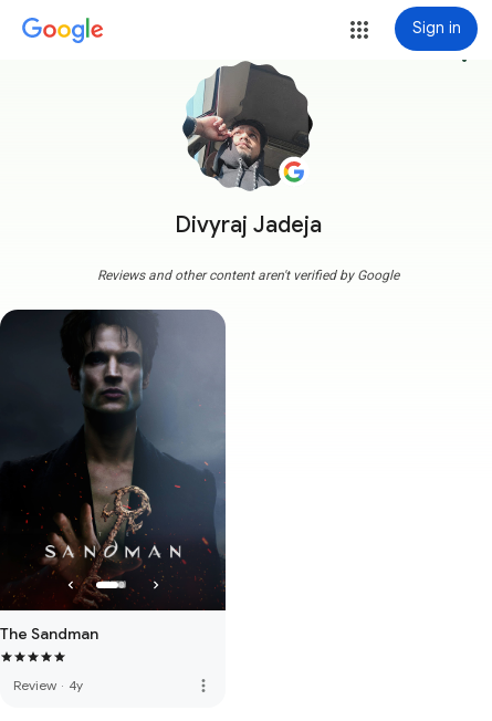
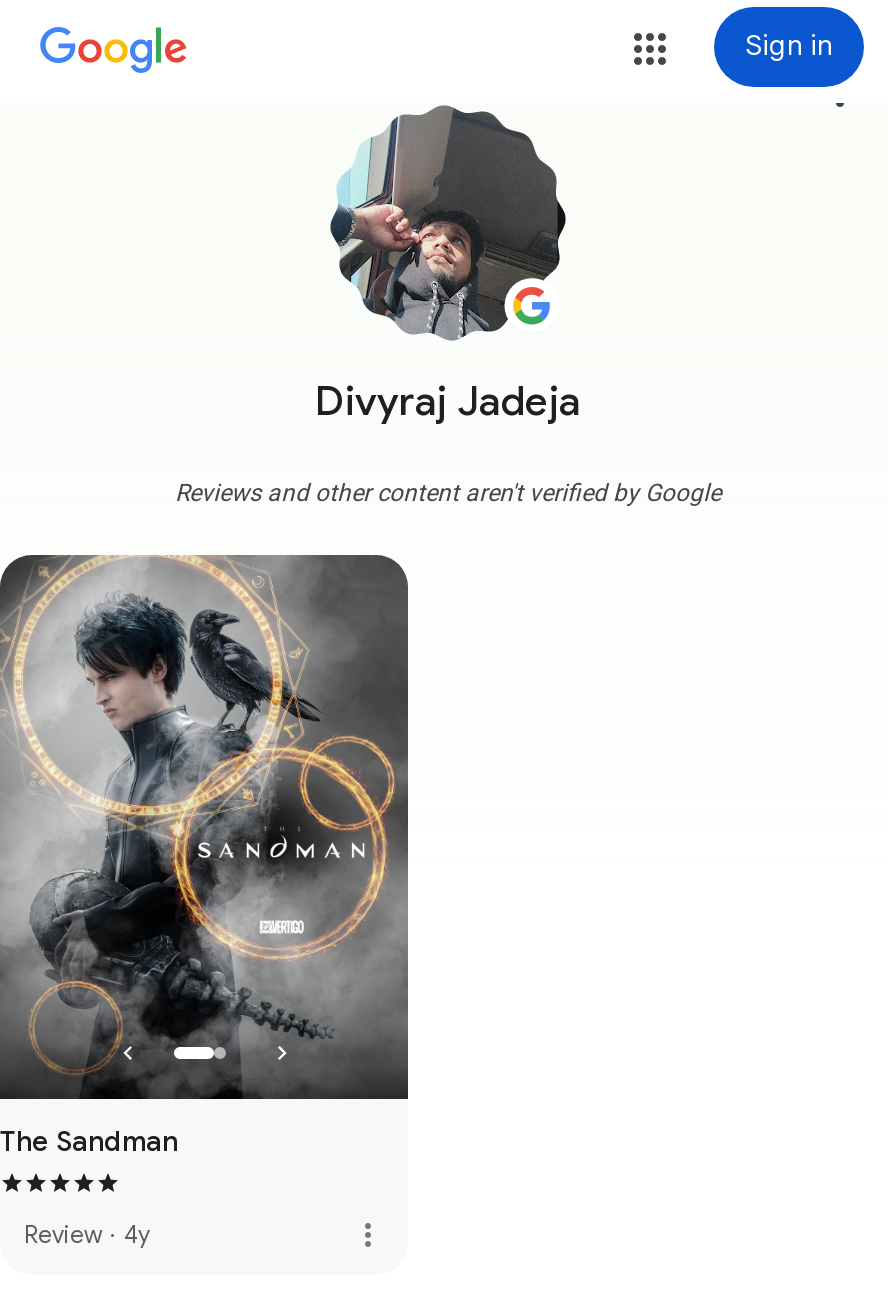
[3,309,226,610] [image] -> [6,553,408,1099] [image]

